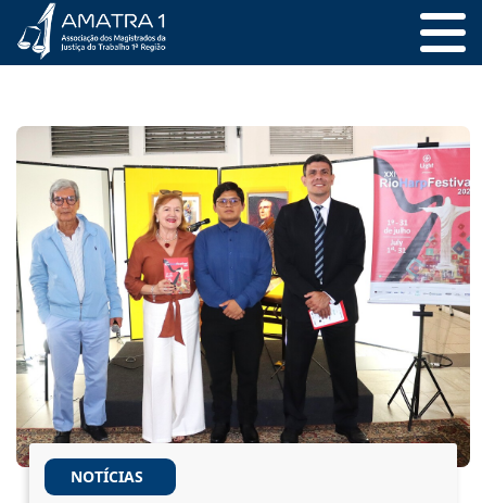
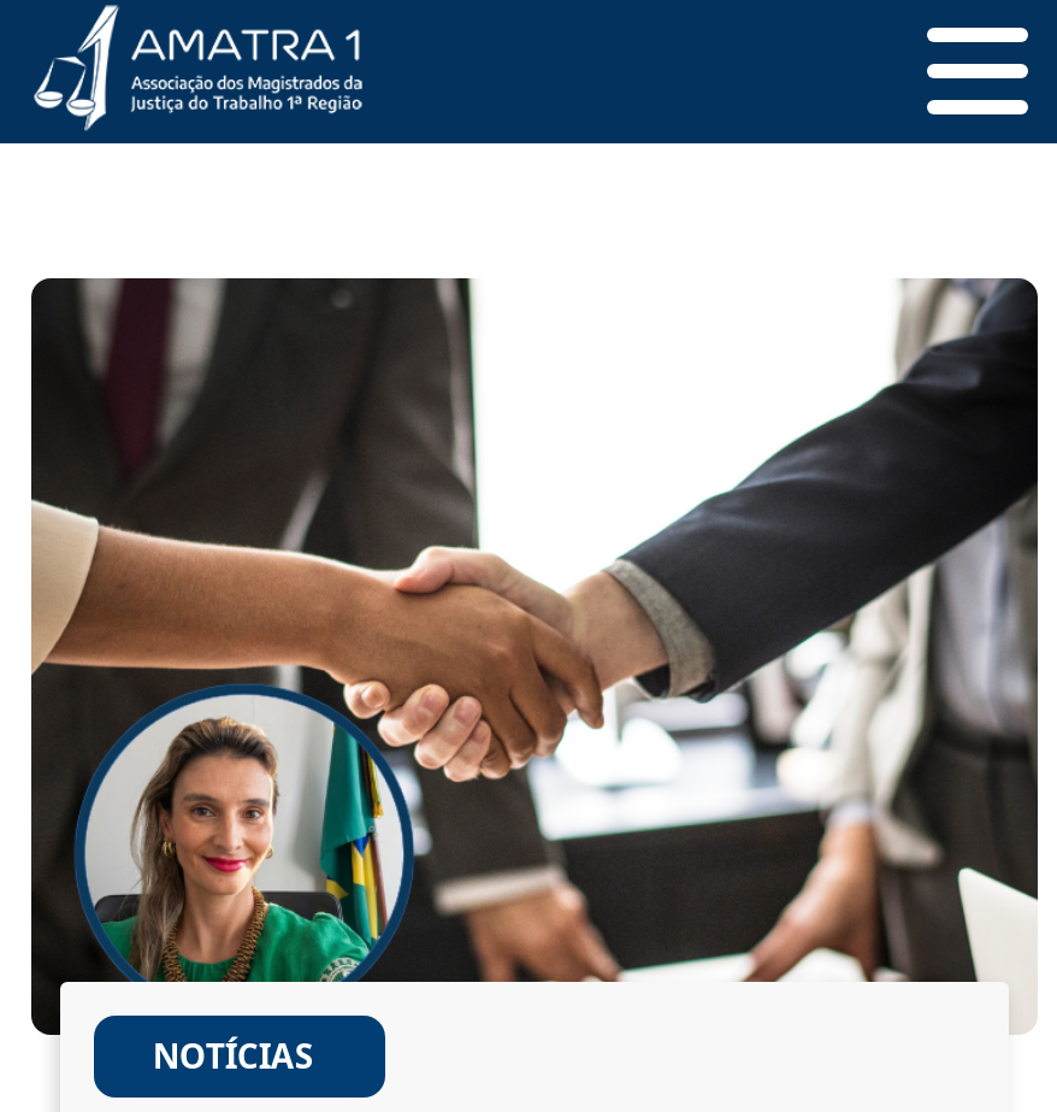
[15,125,471,468] [image] -> [29,276,1040,1037] [image]

